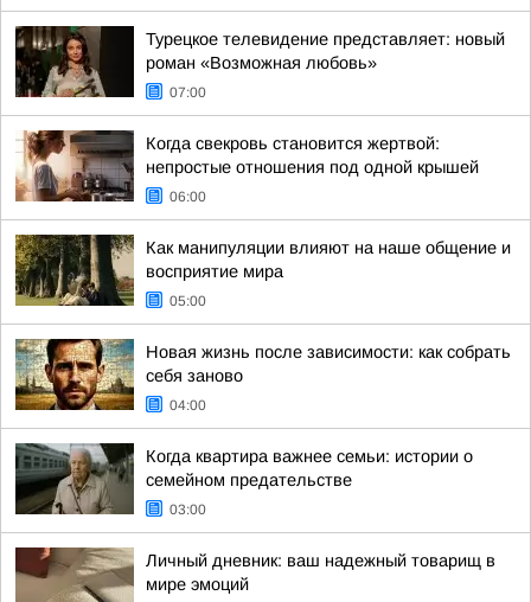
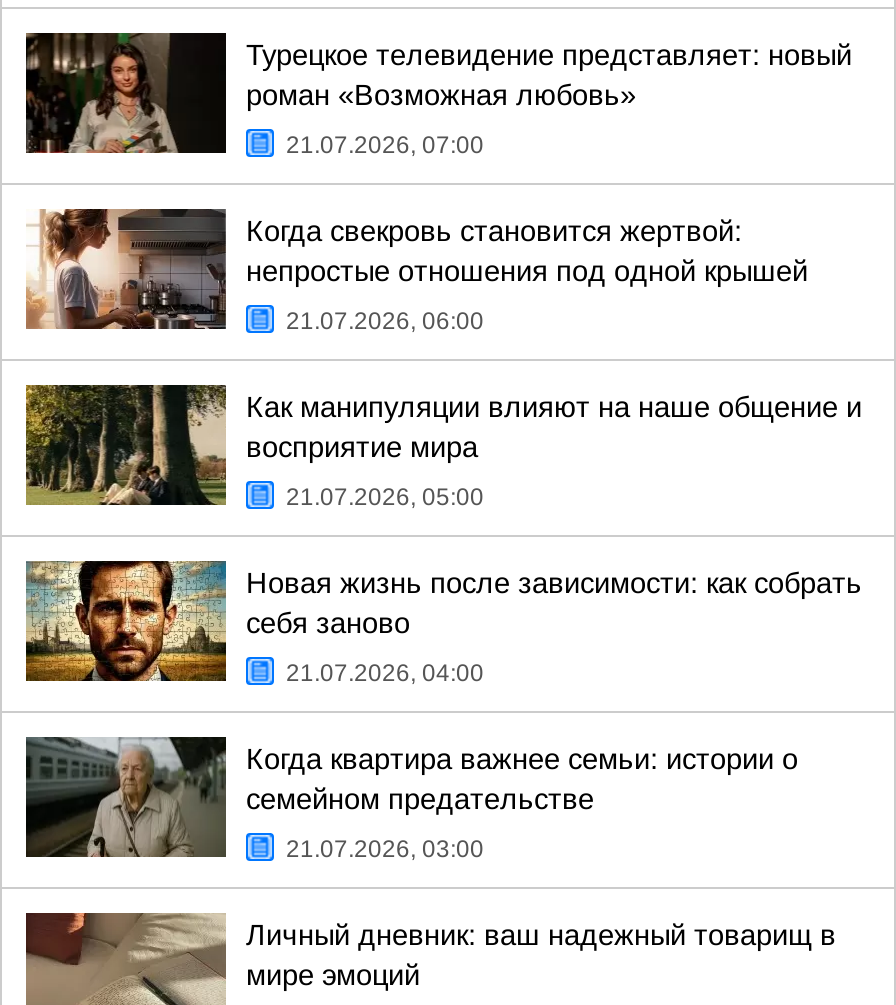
[169,84,206,101] 07:00 -> [286,131,484,159] 21.07.2026, 07:00
[169,188,206,205] 06:00 -> [286,307,484,335] 21.07.2026, 06:00
[169,293,206,309] 05:00 -> [286,483,484,511] 21.07.2026, 05:00
[169,397,206,414] 04:00 -> [286,659,484,687] 21.07.2026, 04:00
[169,501,206,518] 03:00 -> [286,835,484,863] 21.07.2026, 03:00

